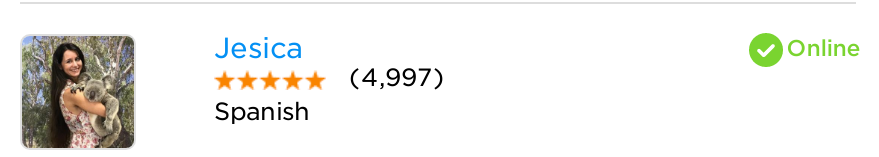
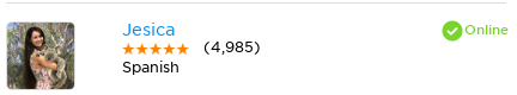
[325,62,445,92] (4,997) -> [188,38,260,56] (4,985)

